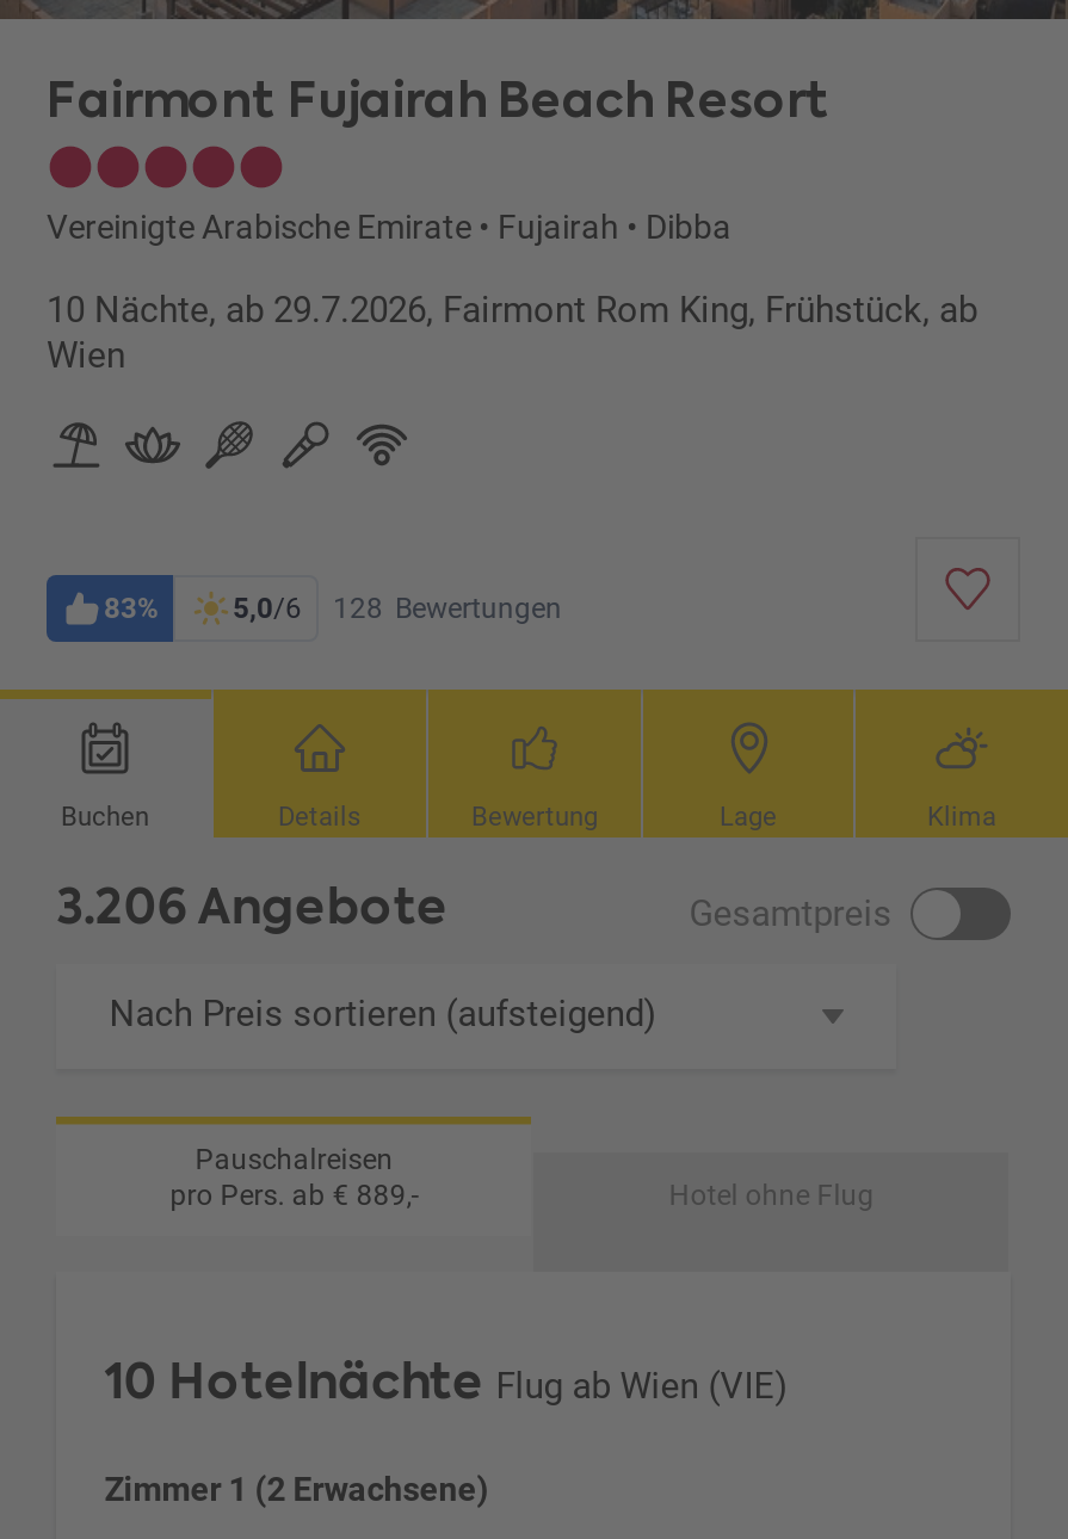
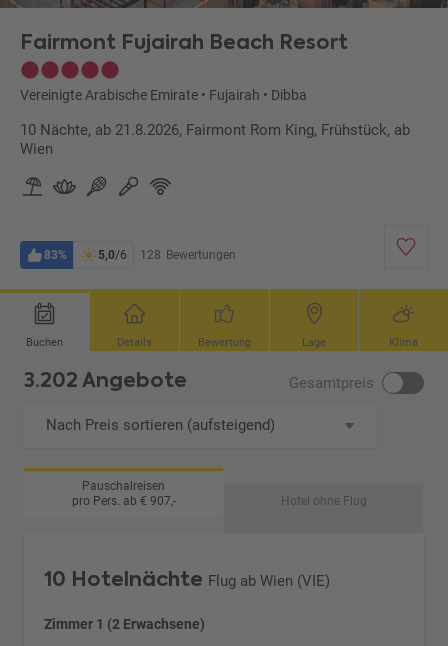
[47,289,977,332] 10 Nächte, ab 29.7.2026, Fairmont Rom King, Frühstück, ab -> [20,121,410,139] 10 Nächte, ab 21.8.2026, Fairmont Rom King, Frühstück, ab
[57,873,448,940] 3.206 Angebote -> [24,366,187,394] 3.202 Angebote
[170,1179,418,1212] pro Pers. ab € 889,- -> [72,494,176,508] pro Pers. ab € 907,-

